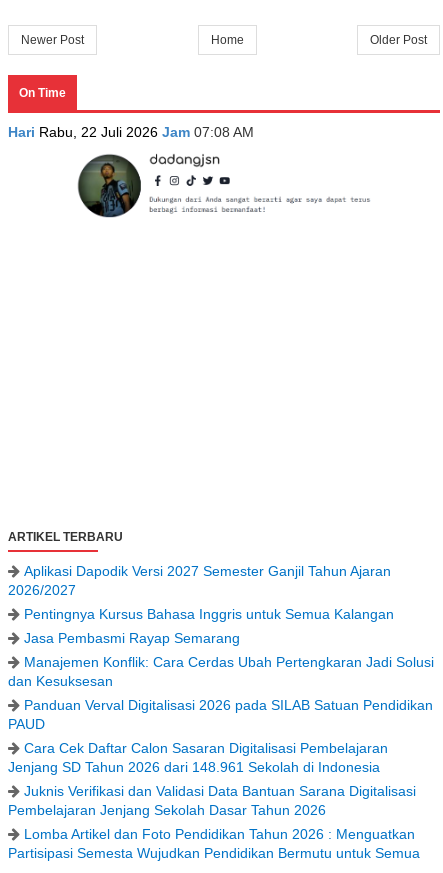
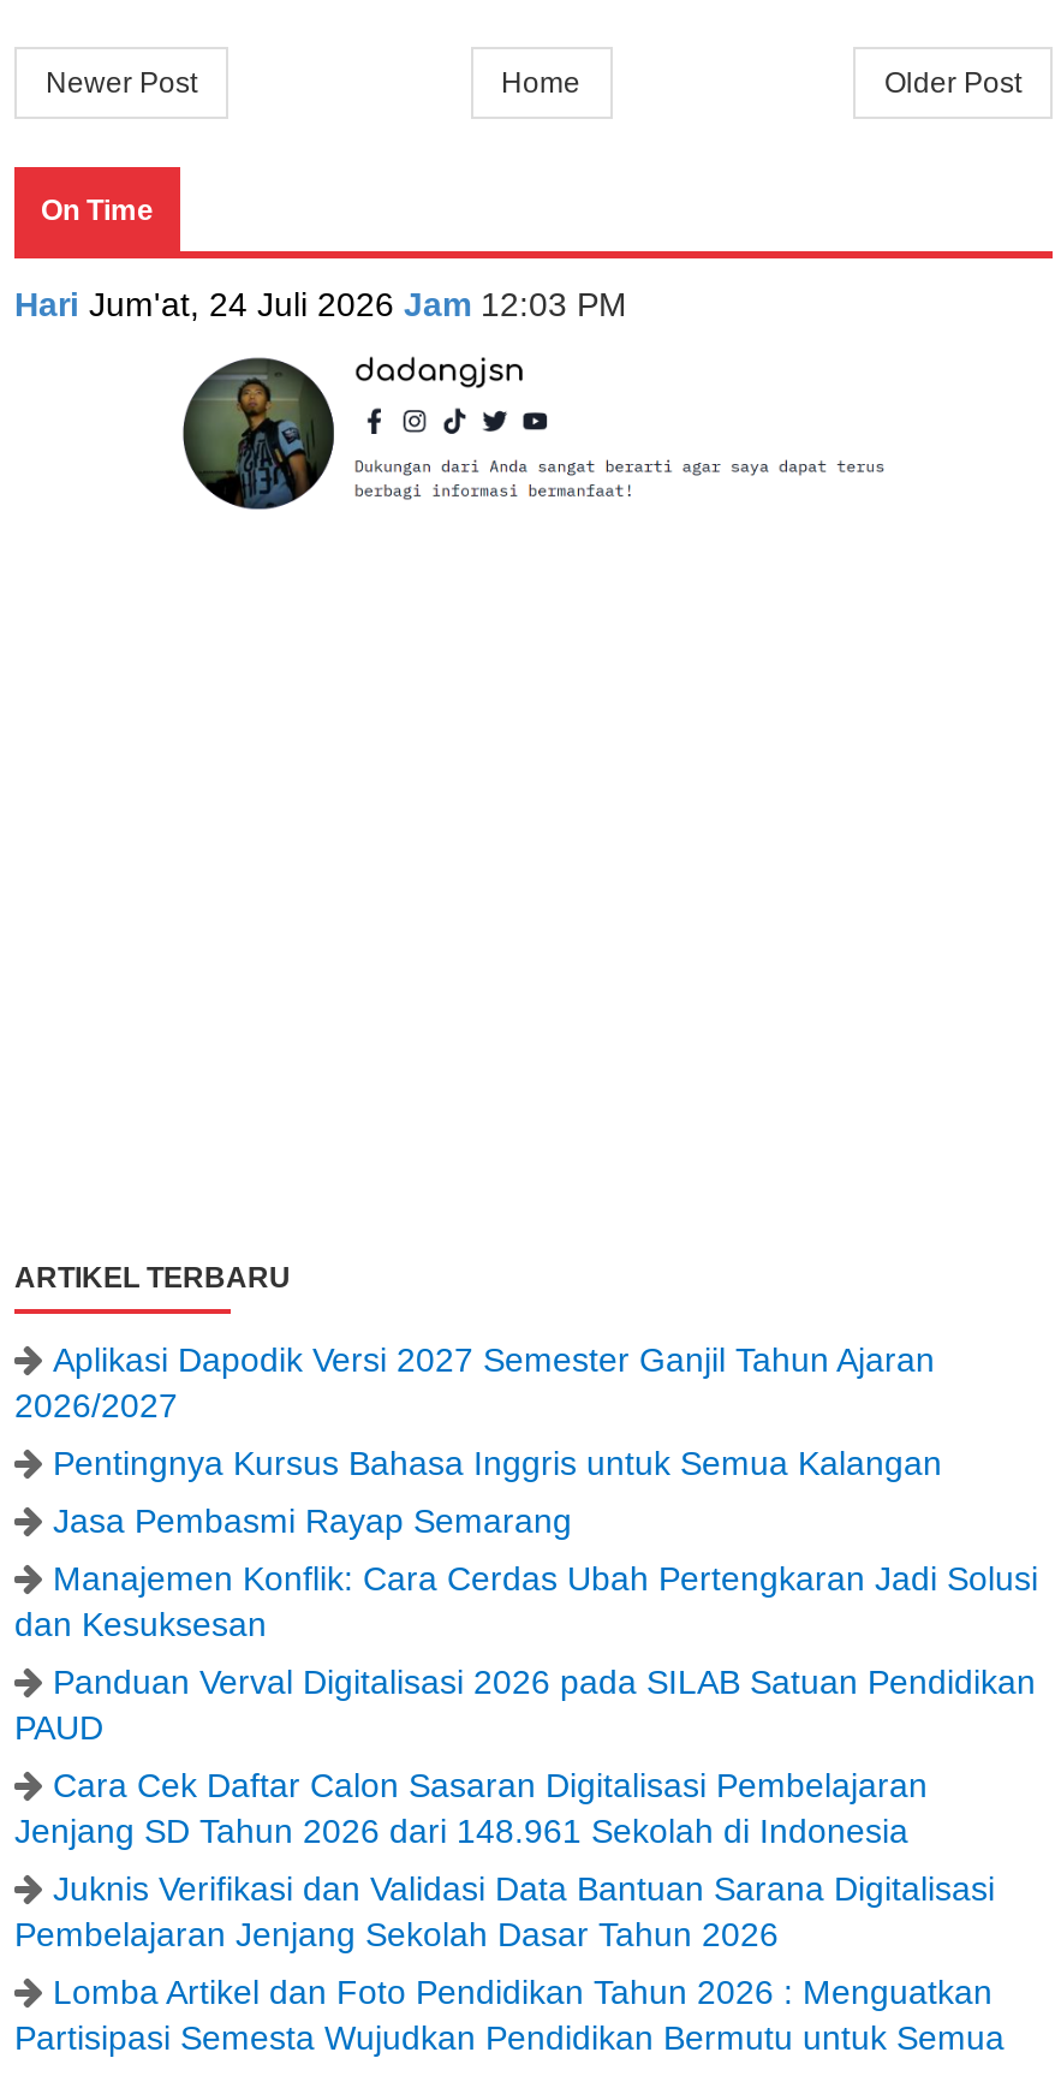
[8,124,254,140] Hari Rabu, 22 Juli 2026 Jam 07:08 AM -> [14,285,627,324] Hari Jum'at, 24 Juli 2026 Jam 12:03 PM

